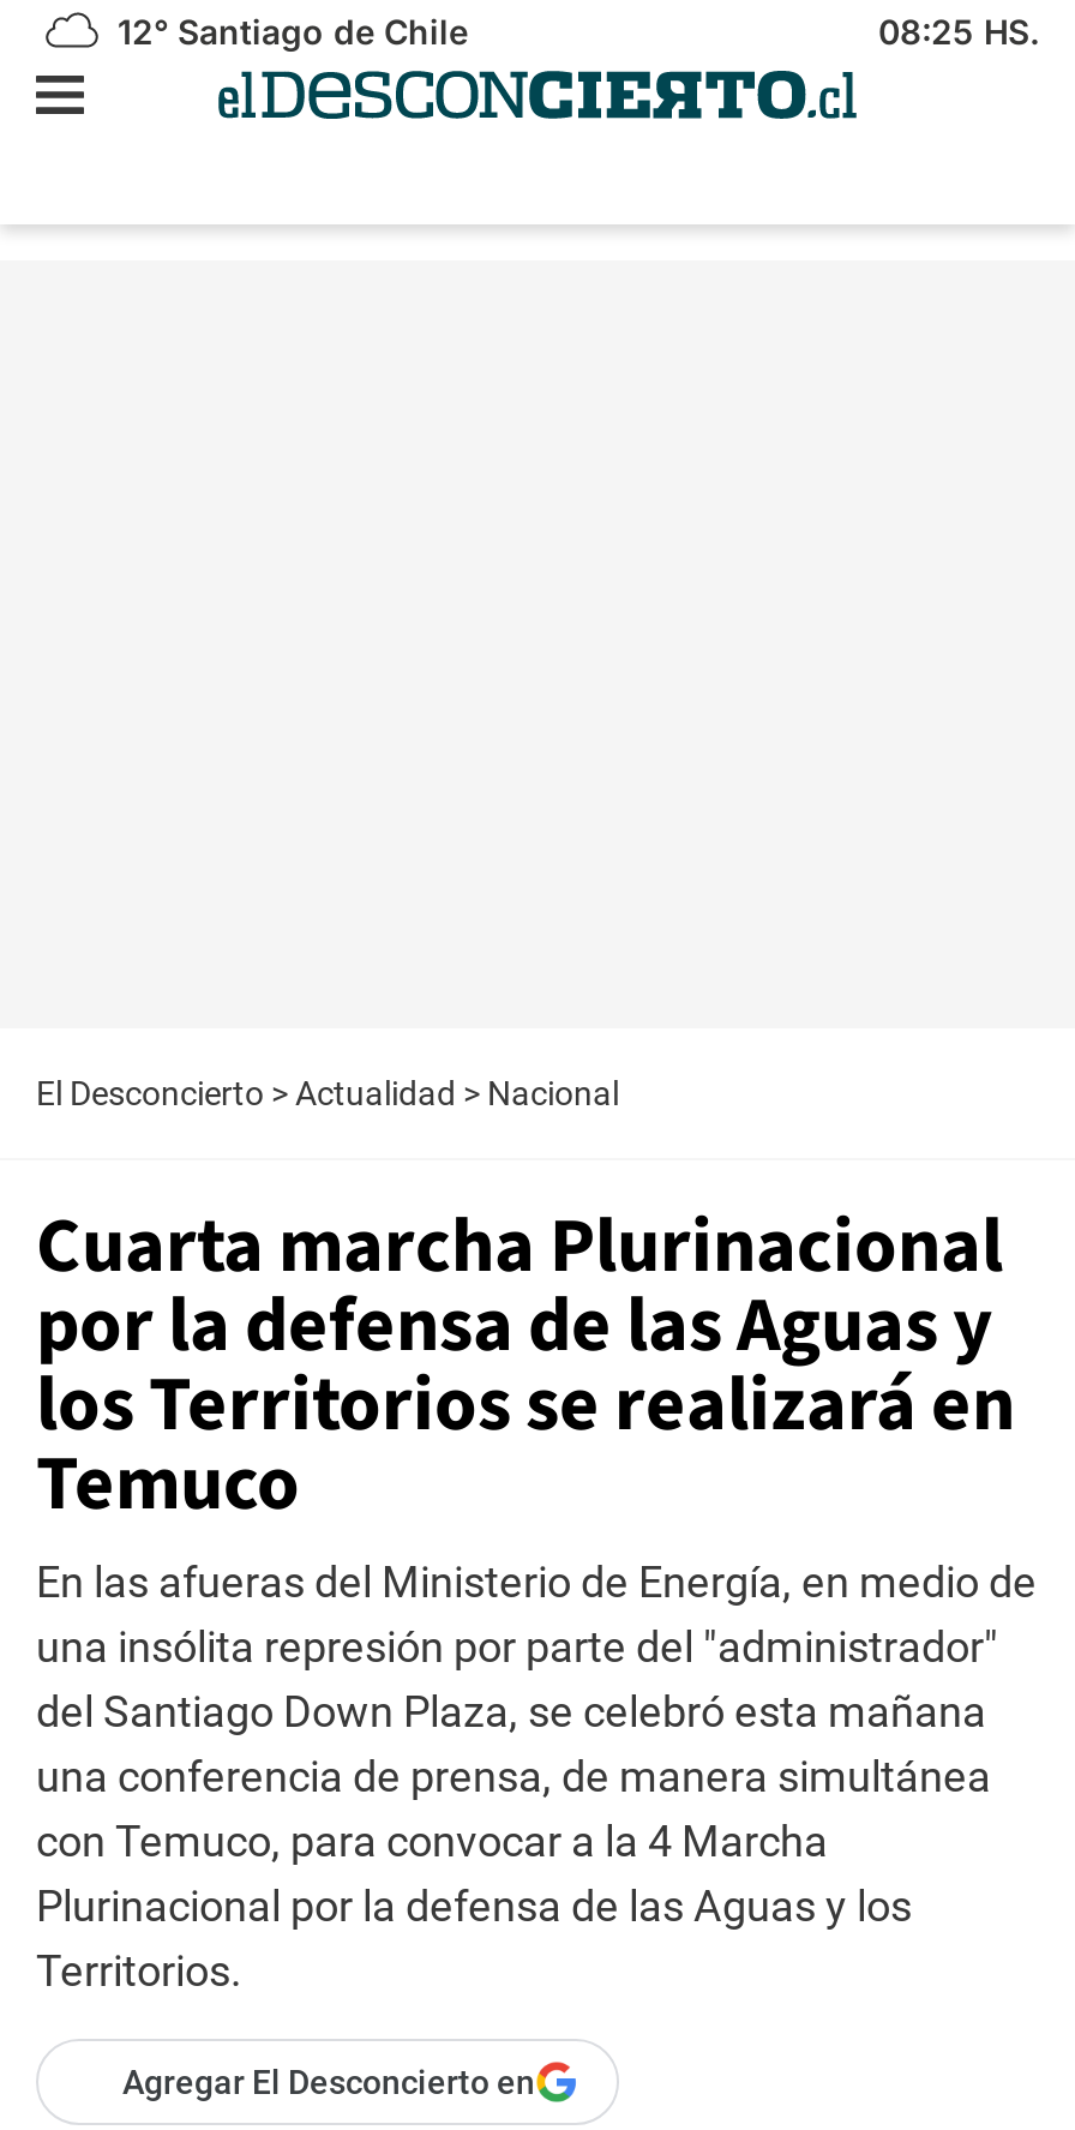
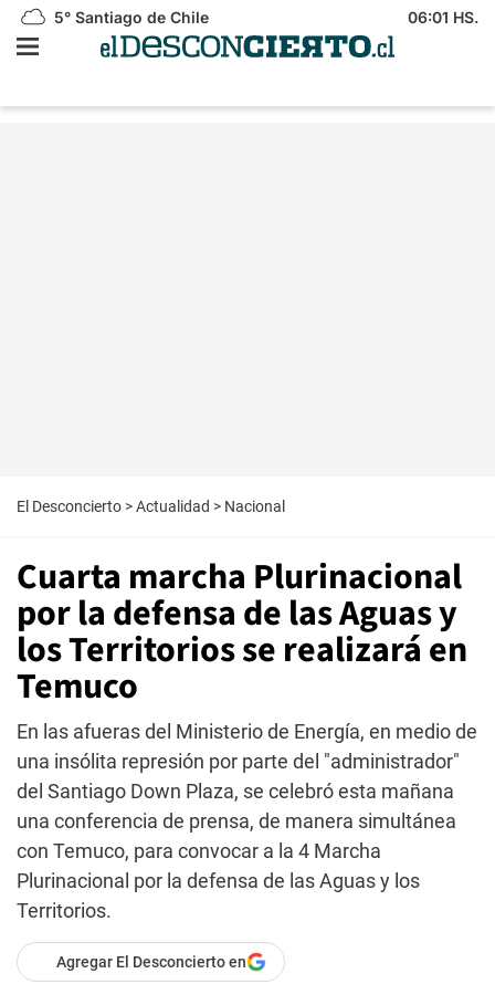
[108,11,468,52] 12° Santiago de Chile -> [50,8,209,27] 5° Santiago de Chile
[878,11,1039,52] 08:25 HS. -> [408,8,478,27] 06:01 HS.

